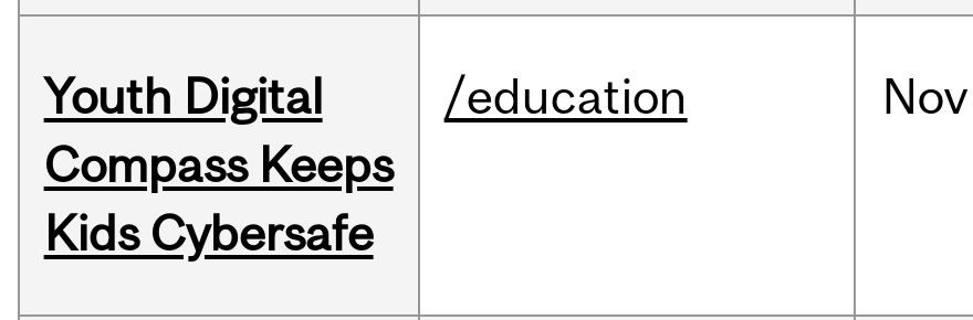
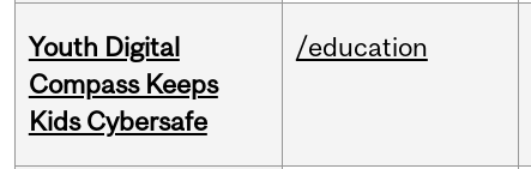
[882,68,968,126] Nov -> none

